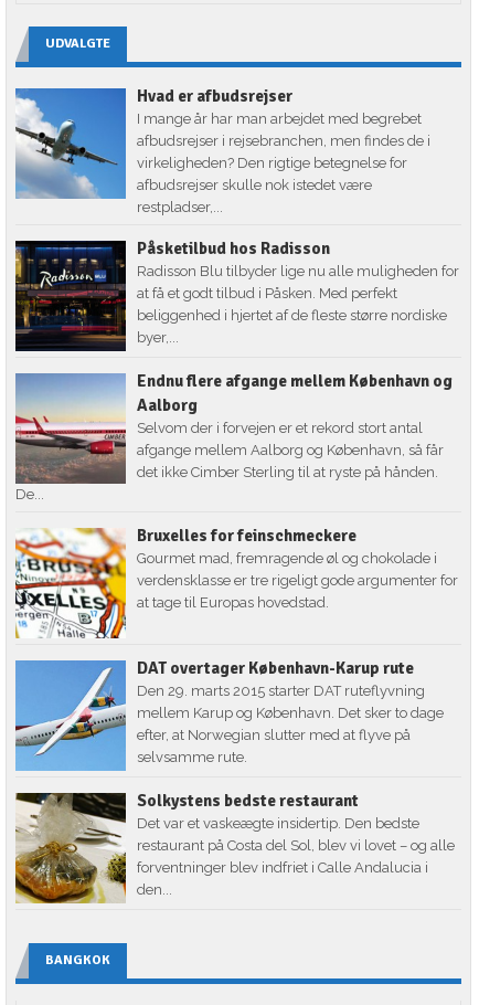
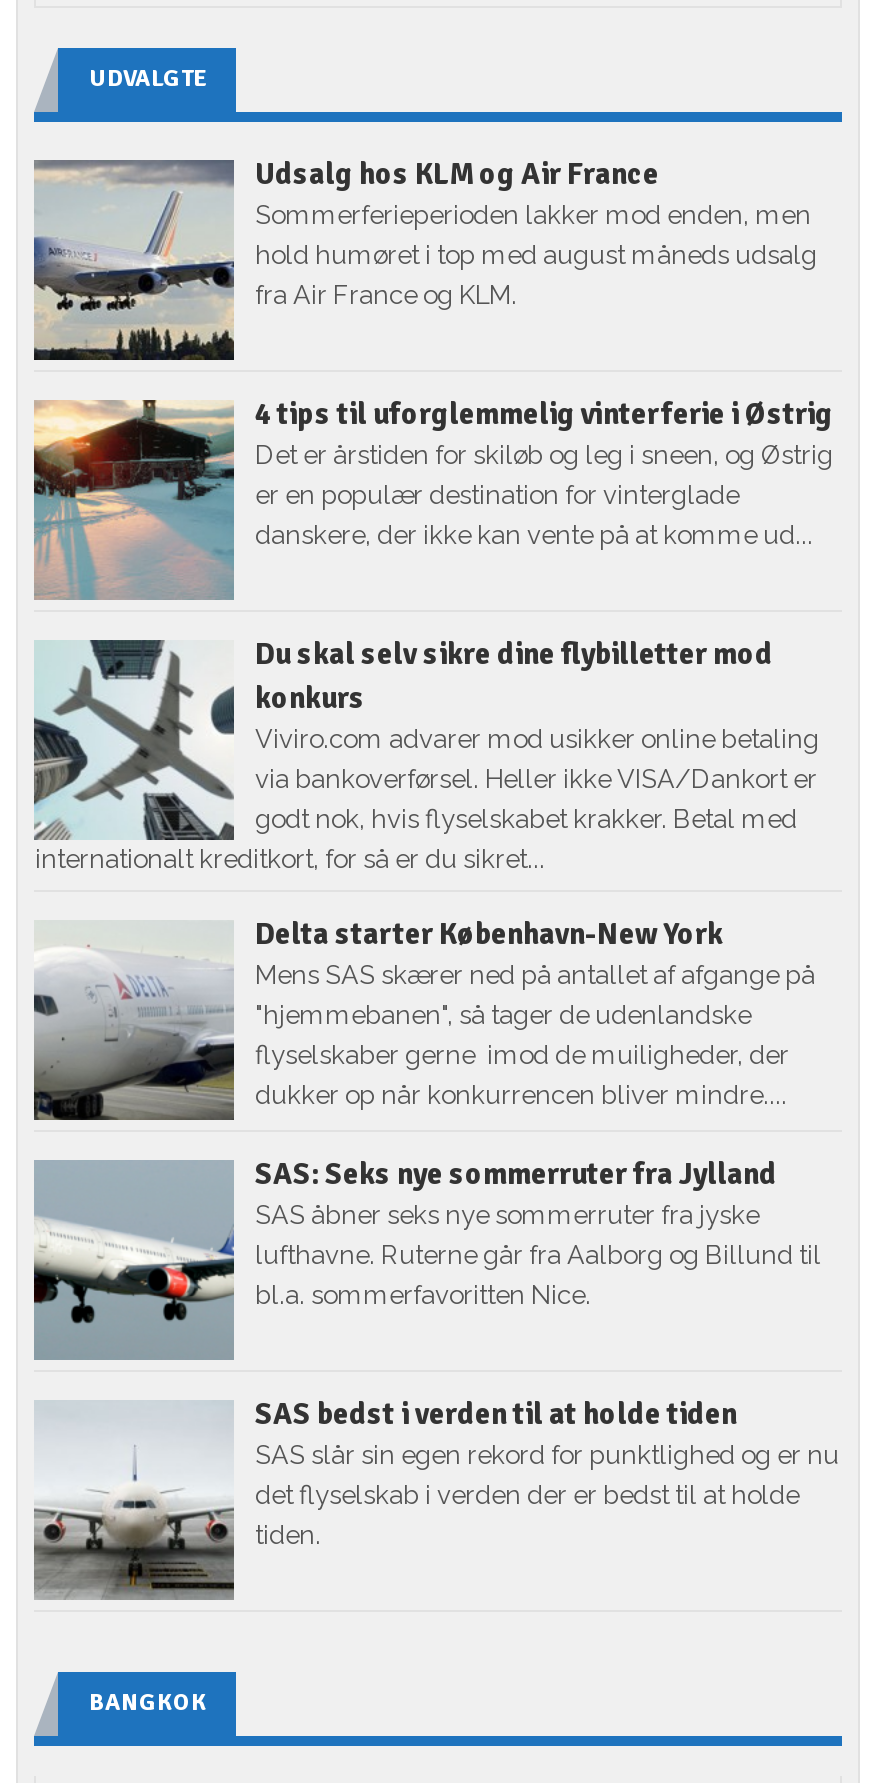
[15,86,431,215] [image] | Hvad er afbudsrejser | I mange år har man arbejdet med begrebet | afbudsrejser i rejsebranchen, men findes de i | virkeligheden? Den rigtige betegnelse for | afbudsrejser skulle nok istedet være | restpladser,... -> [32,155,817,362] [image] | Udsalg hos KLM og Air France | Sommerferieperioden lakker mod enden, men | hold humøret i top med august måneds udsalg | fra Air France og KLM.
[14,238,460,351] [image] | Påsketilbud hos Radisson | Radisson Blu tilbyder lige nu alle muligheden for | at få et godt tilbud i Påsken. Med perfekt | beliggenhed i hjertet af de fleste større nordiske | byer,... -> [32,395,833,600] [image] | 4 tips til uforglemmelig vinterferie i Østrig | Det er årstiden for skiløb og leg i sneen, og Østrig | er en populær destination for vinterglade | danskere, der ikke kan vente på at komme ud...
[15,371,453,502] [image] | Endnu flere afgange mellem København og | Aalborg | Selvom der i forvejen er et rekord stort antal | afgange mellem Aalborg og København, så får | det ikke Cimber Sterling til at ryste på hånden. | De... -> [34,635,819,873] [image] | Du skal selv sikre dine flybilletter mod | konkurs | Viviro.com advarer mod usikker online betaling | via bankoverførsel. Heller ikke VISA/Dankort er | godt nok, hvis flyselskabet krakker. Betal med | internationalt kreditkort, for så er du sikret...
[14,525,458,638] [image] | Bruxelles for feinschmeckere | Gourmet mad, fremragende øl og chokolade i | verdensklasse er tre rigeligt gode argumenter for | at tage til Europas hovedstad. -> [32,915,815,1122] [image] | Delta starter København-New York | Mens SAS skærer ned på antallet af afgange på | "hjemmebanen", så tager de udenlandske | flyselskaber gerne imod de muiligheder, der | dukker op når konkurrencen bliver mindre....
[15,658,444,771] [image] | DAT overtager København-Karup rute | Den 29. marts 2015 starter DAT ruteflyvning | mellem Karup og København. Det sker to dage | efter, at Norwegian slutter med at flyve på | selvsamme rute. -> [32,1155,821,1360] [image] | SAS: Seks nye sommerruter fra Jylland | SAS åbner seks nye sommerruter fra jyske | lufthavne. Ruterne går fra Aalborg og Billund til | bl.a. sommerfavoritten Nice.
[14,790,455,905] [image] | Solkystens bedste restaurant | Det var et vaskeægte insidertip. Den bedste | restaurant på Costa del Sol, blev vi lovet – og alle | forventninger blev indfriet i Calle Andalucia i | den... -> [34,1395,839,1600] [image] | SAS bedst i verden til at holde tiden | SAS slår sin egen rekord for punktlighed og er nu | det flyselskab i verden der er bedst til at holde | tiden.

